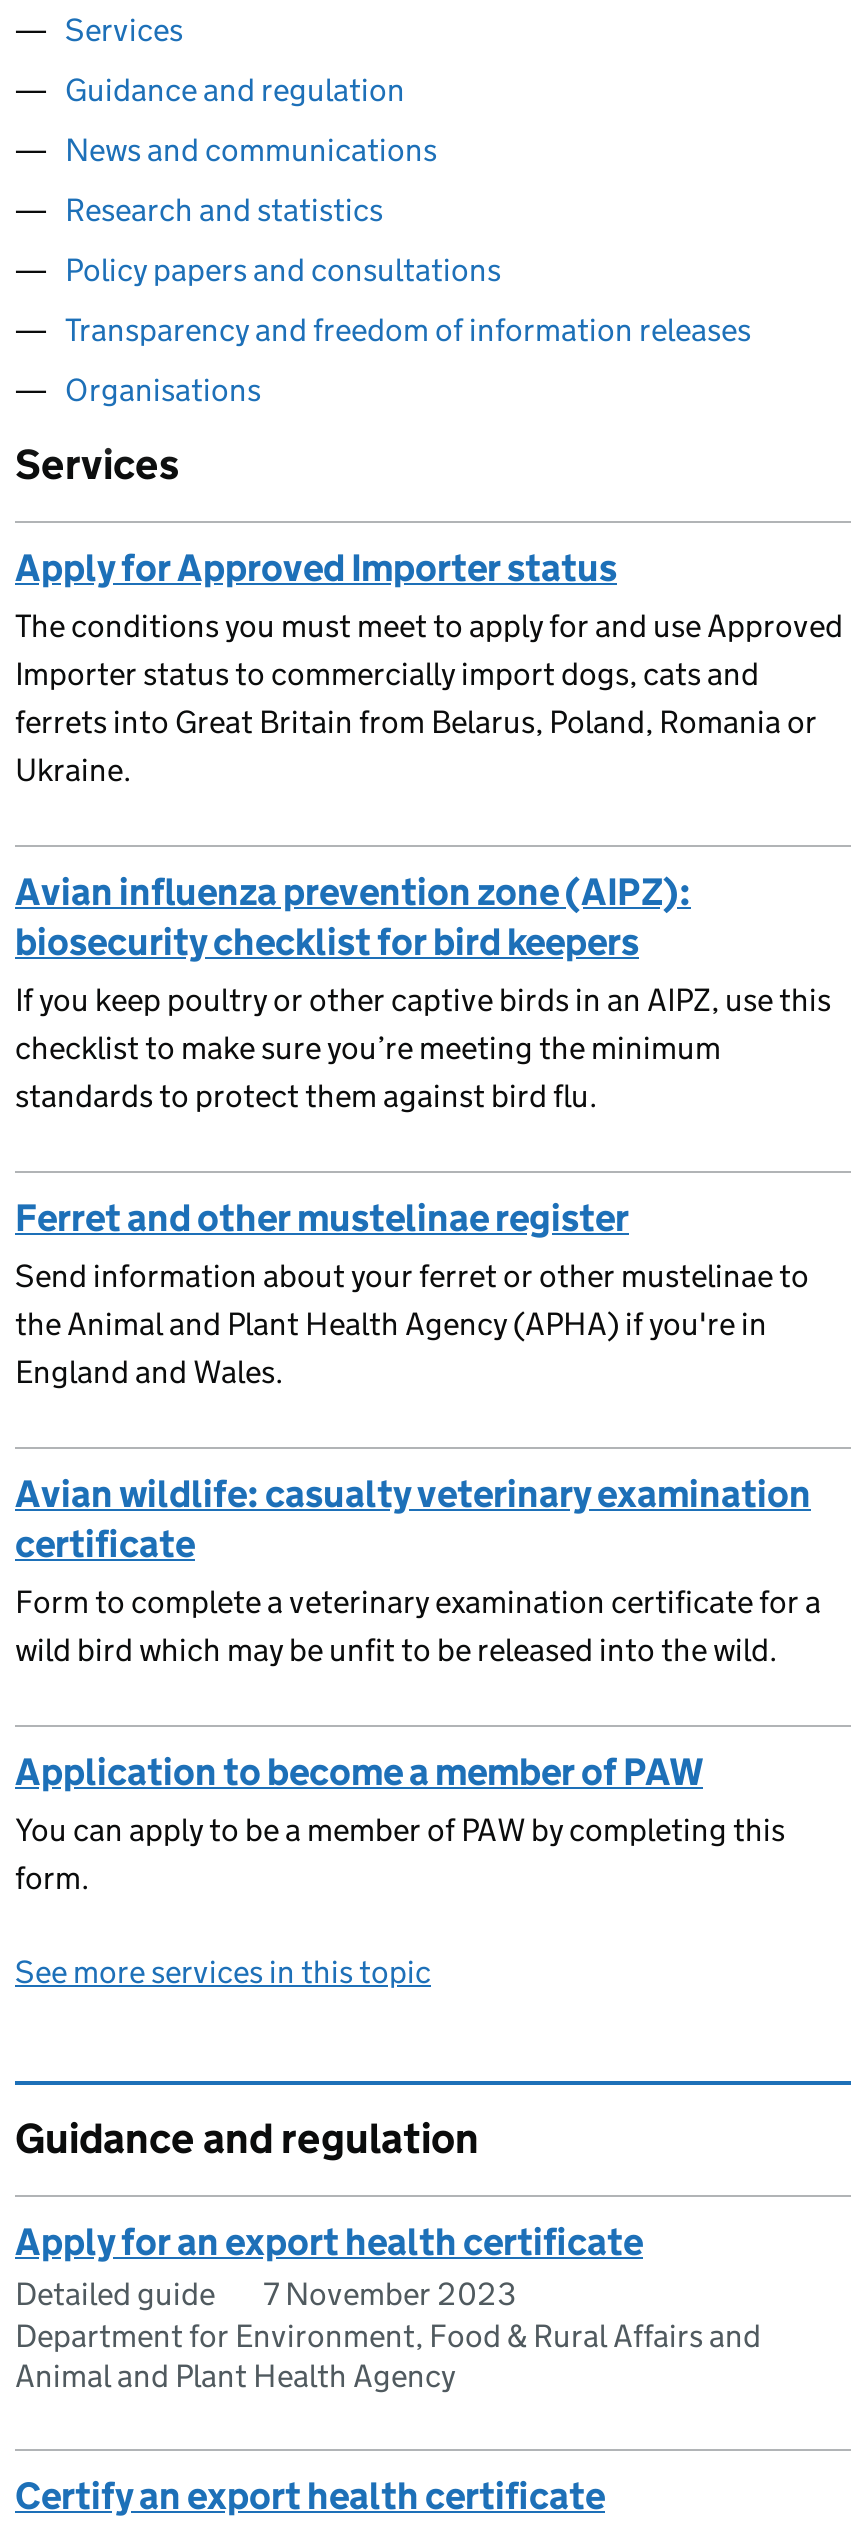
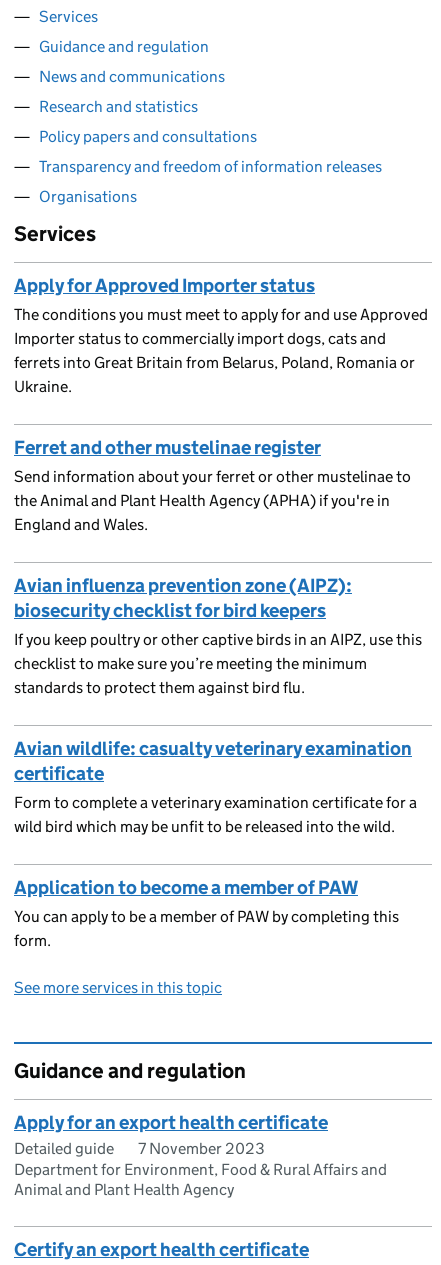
moved [15,869,831,1115] -> [14,574,422,697]: Avian influenza prevention zone (AIPZ): | biosecurity checklist for bird keepers | If you keep poultry or other captive birds in an AIPZ, use this | checklist to make sure you’re meeting the minimum | standards to protect them against bird flu.
moved [15,1195,809,1391] -> [14,436,411,534]: Ferret and other mustelinae register | Send information about your ferret or other mustelinae to | the Animal and Plant Health Agency (APHA) if you're in | England and Wales.

